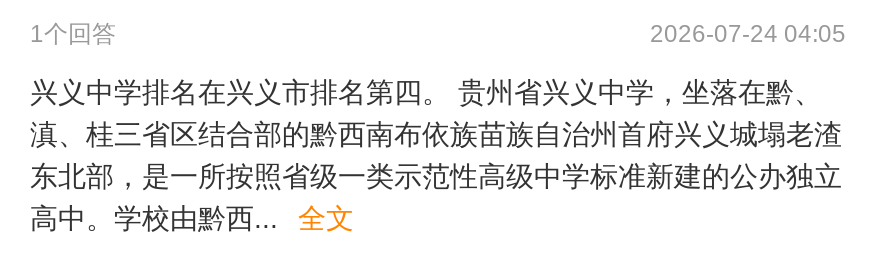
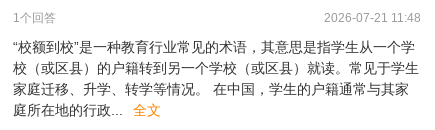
[650,20,846,48] 2026-07-24 04:05 -> [324,11,421,25] 2026-07-21 11:48
[30,76,842,234] 兴义中学排名在兴义市排名第四。 贵州省兴义中学，坐落在黔、 | 滇、桂三省区结合部的黔西南布依族苗族自治州首府兴义城塌老渣 | 东北部，是一所按照省级一类示范性高级中学标准新建的公办独立 | 高中。学校由黔西... -> [13,39,419,118] “校额到校”是一种教育行业常见的术语，其意思是指学生从一个学 | 校（或区县）的户籍转到另一个学校（或区县）就读。常见于学生 | 家庭迁移、升学、转学等情况。 在中国，学生的户籍通常与其家 | 庭所在地的行政...

